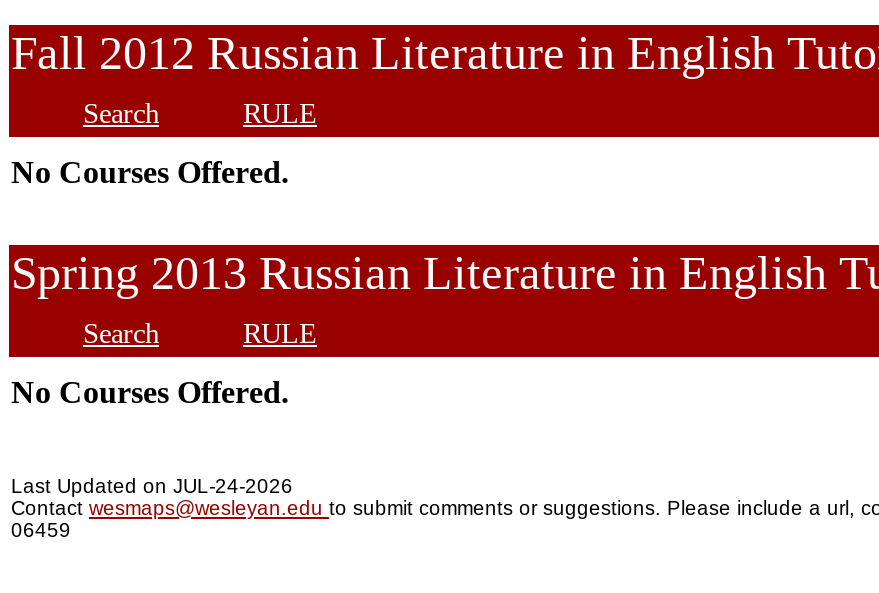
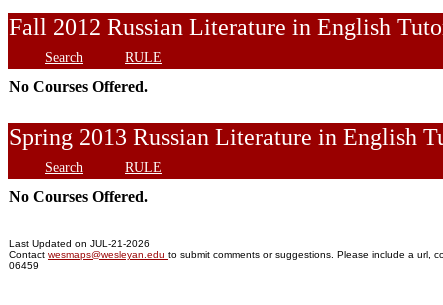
[11,475,293,497] Last Updated on JUL-24-2026 -> [9,238,150,249] Last Updated on JUL-21-2026

